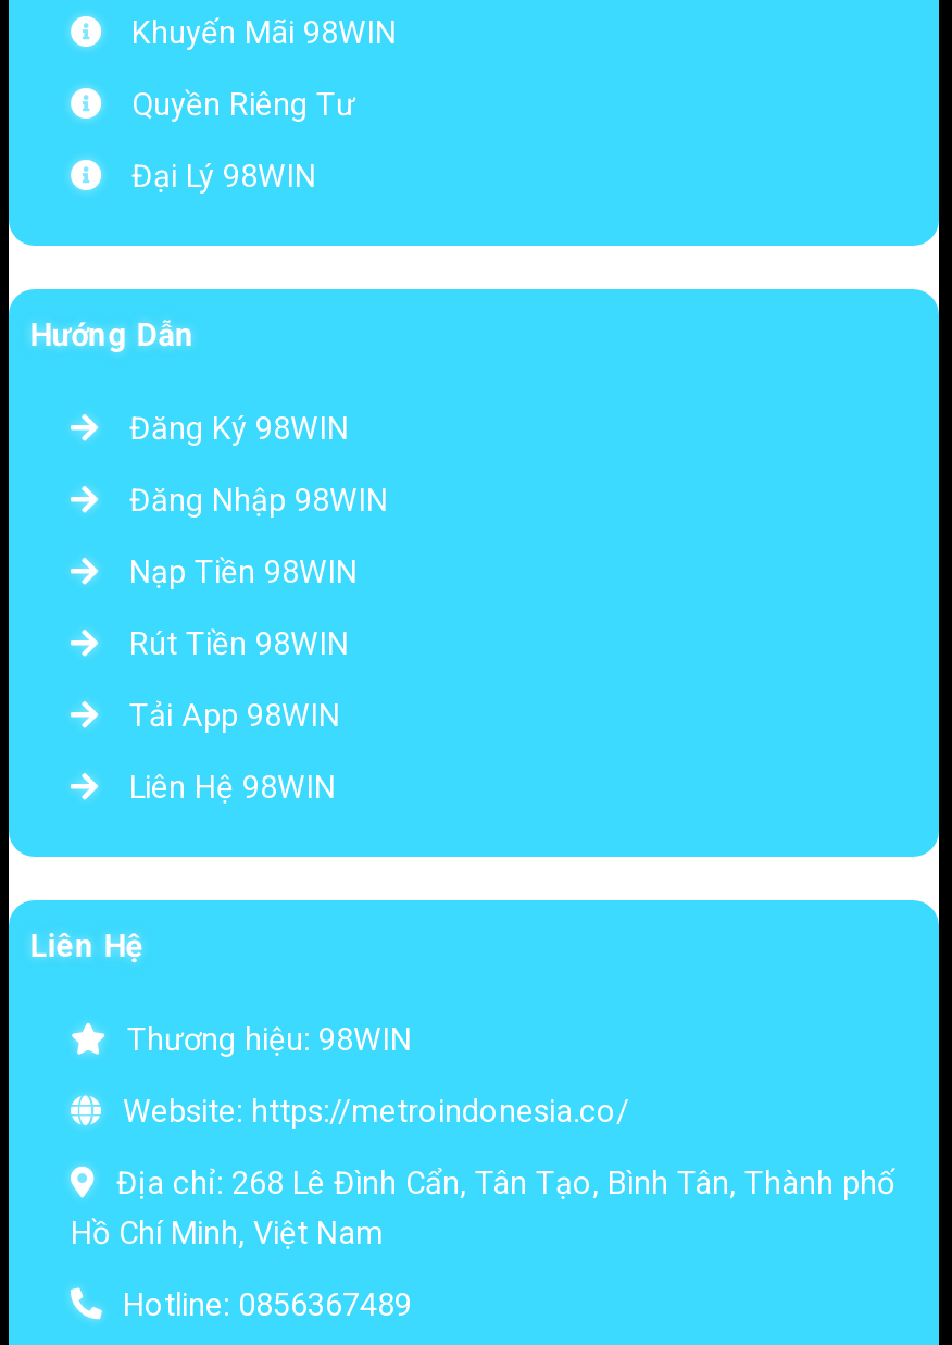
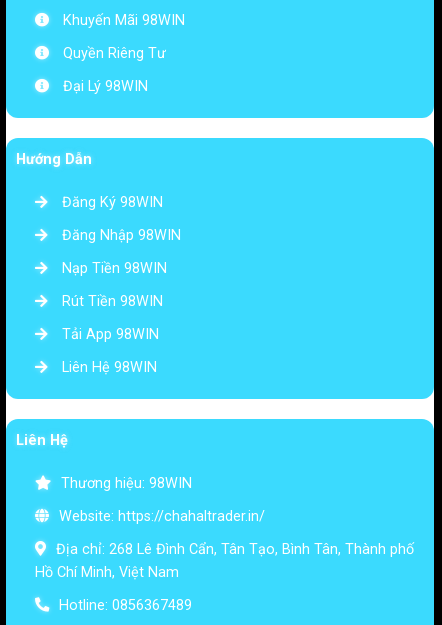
[123,1093,629,1130] Website: https://metroindonesia.co/ -> [58,508,264,525] Website: https://chahaltrader.in/

